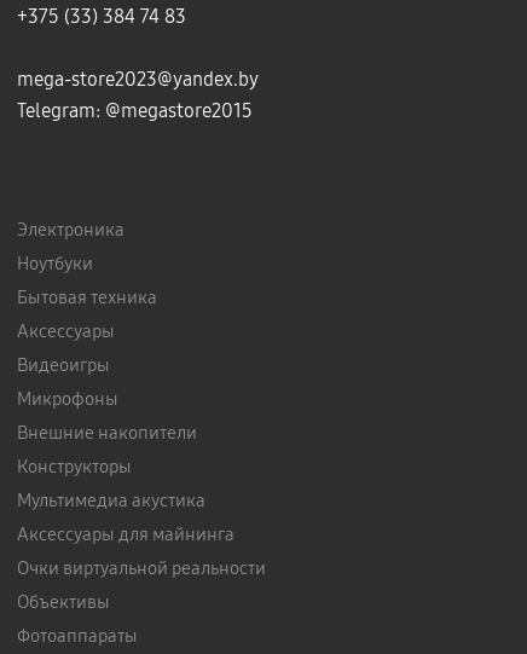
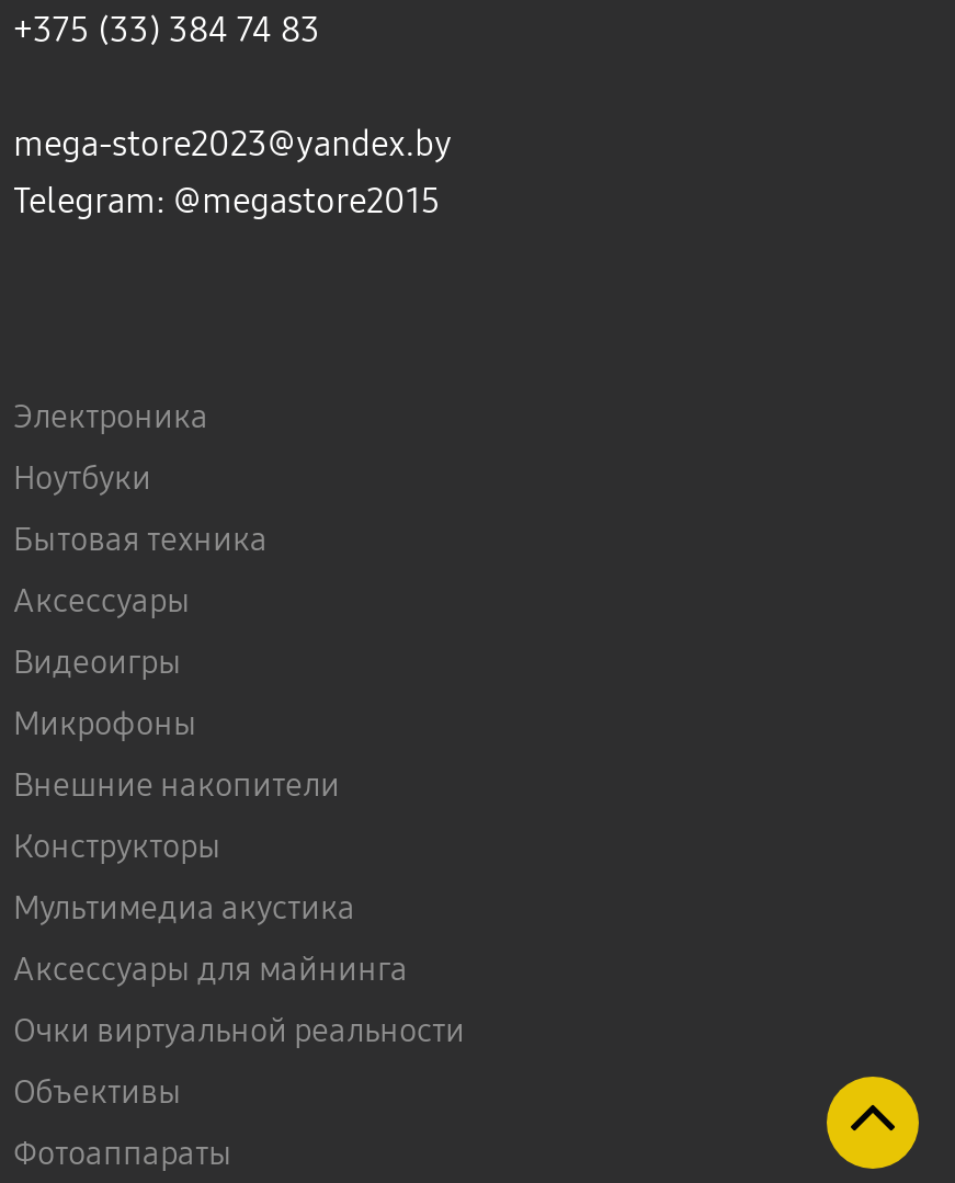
none -> [825,1074,921,1171] [image]

